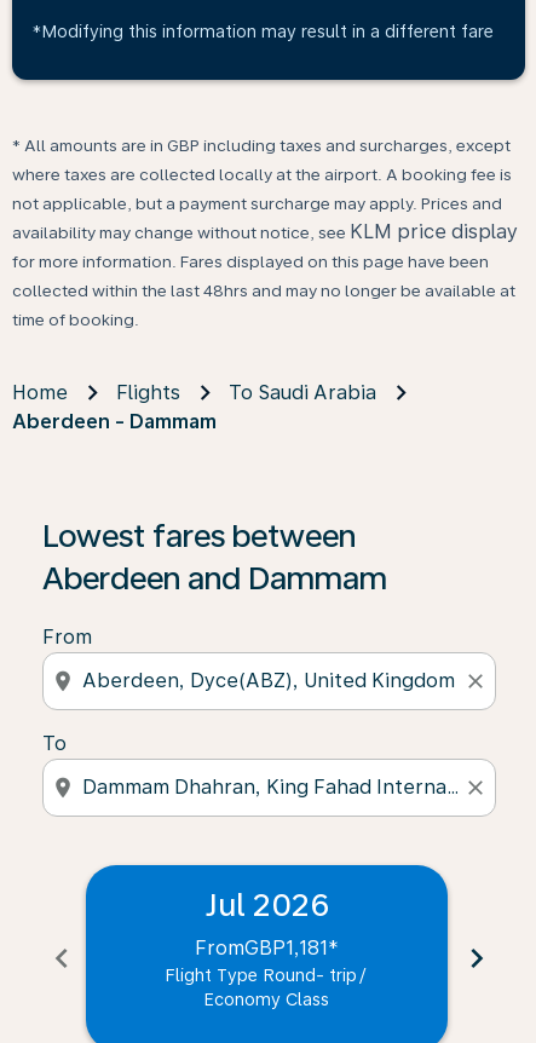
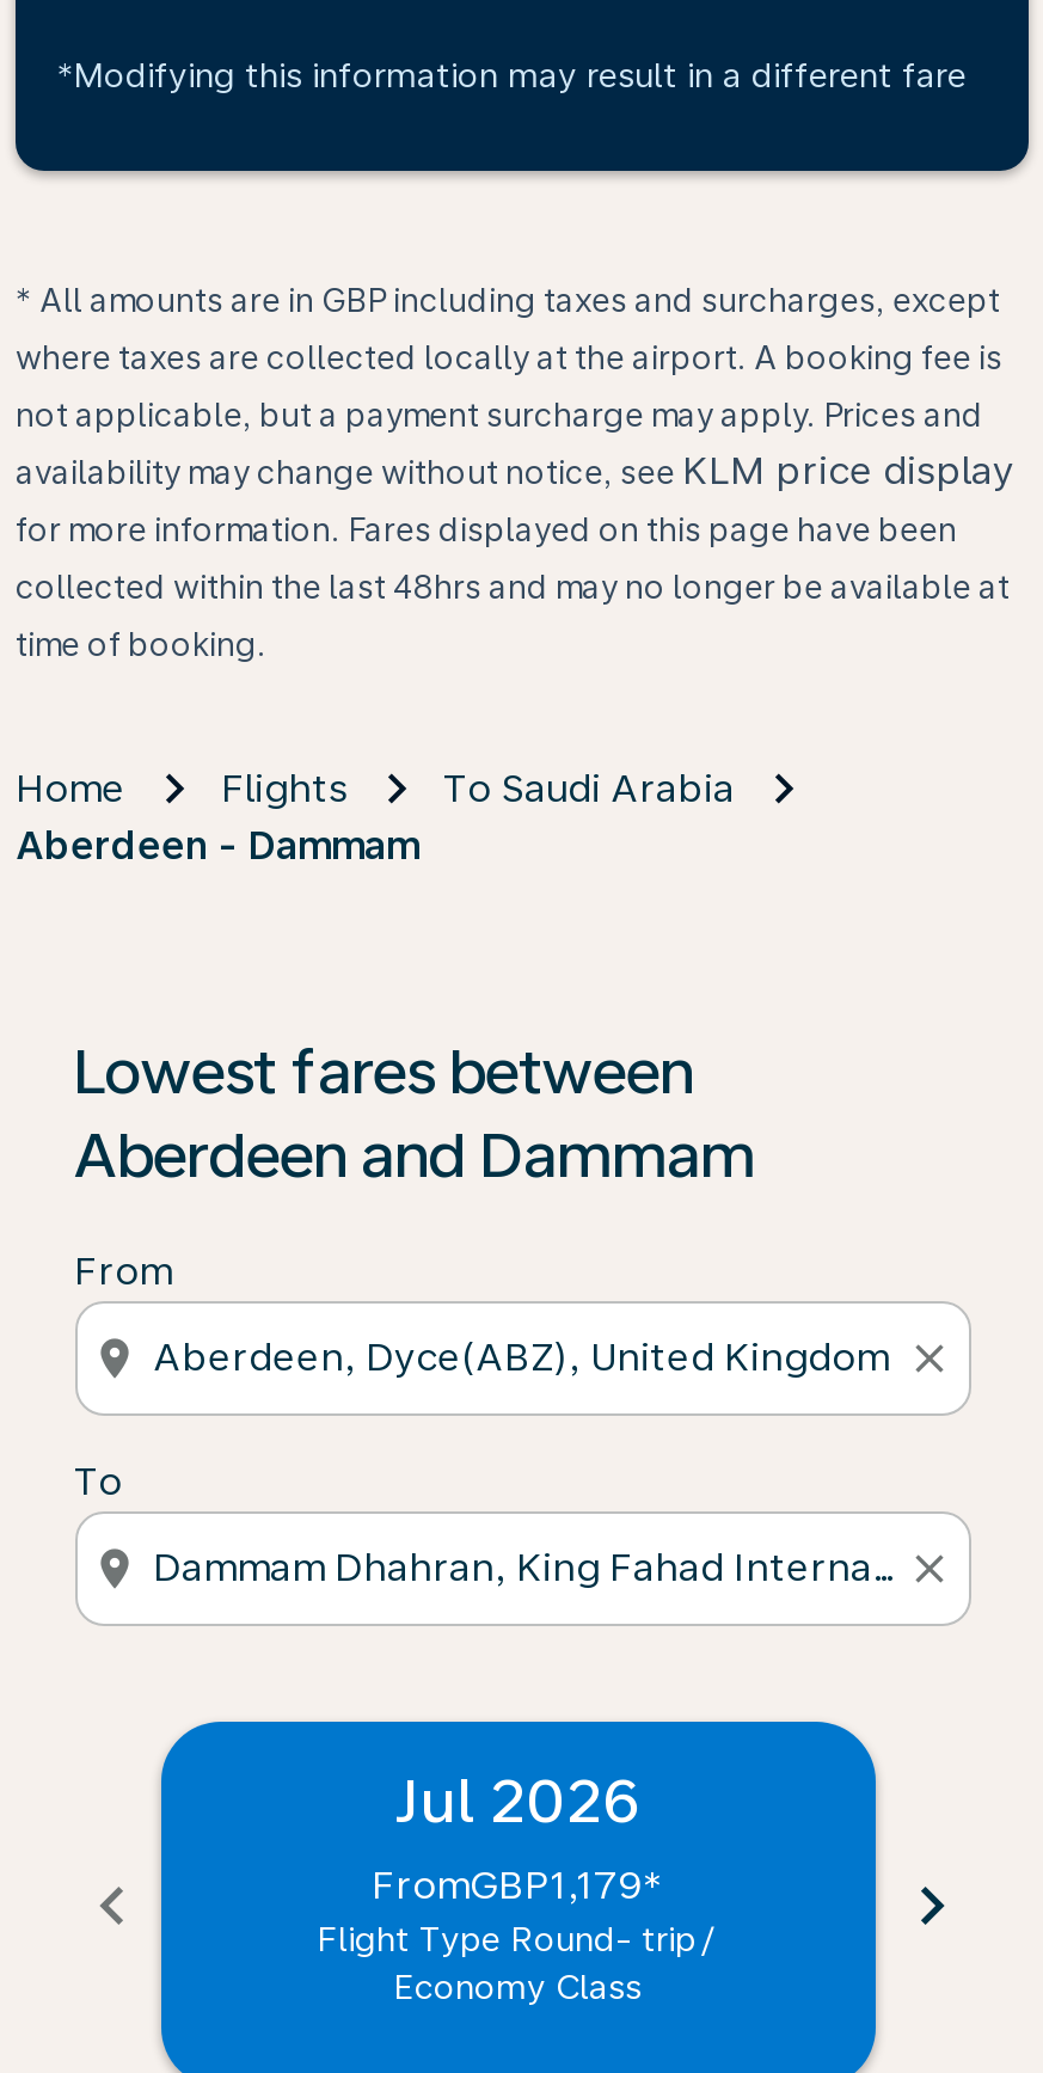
[194,937,338,960] FromGBP1,181* -> [372,1863,663,1908] FromGBP1,179*

